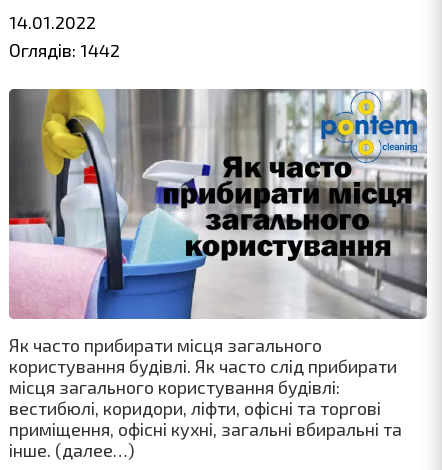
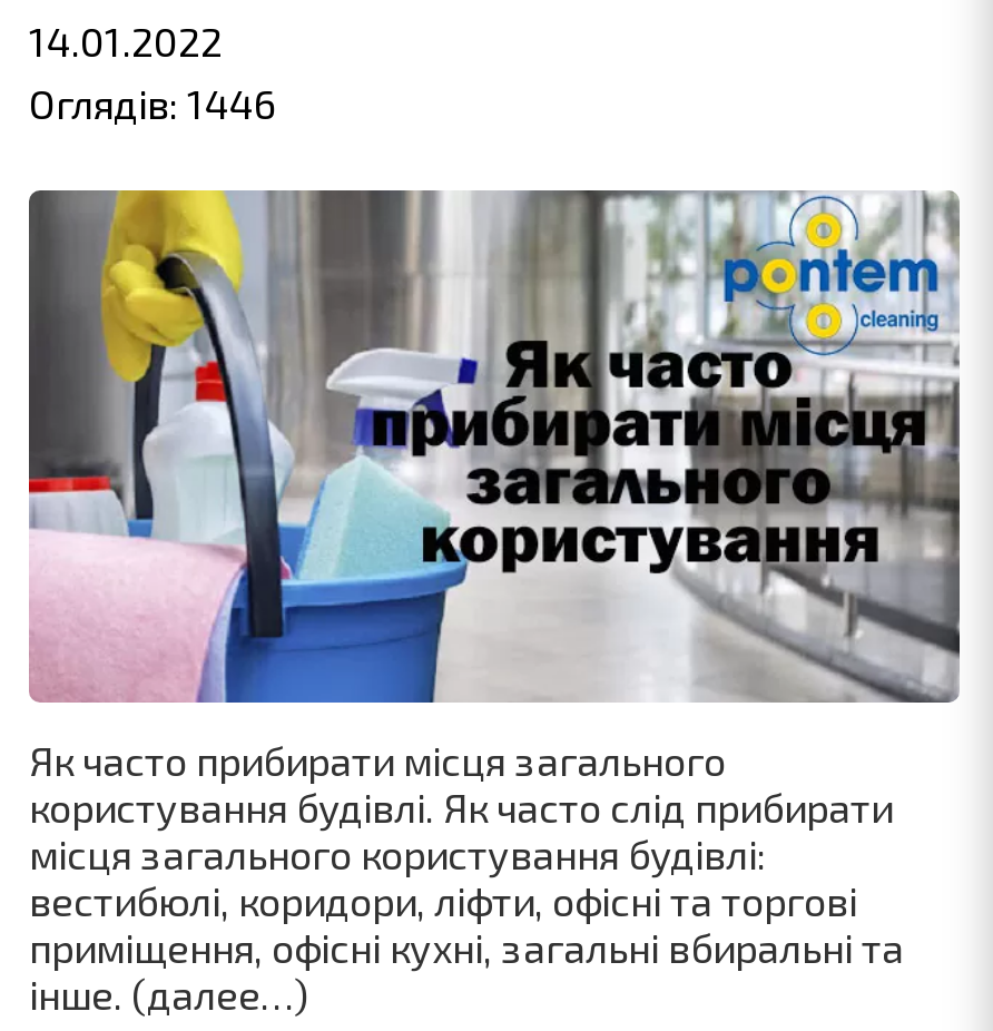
[9,39,120,61] Оглядів: 1442 -> [29,79,276,128] Оглядів: 1446

